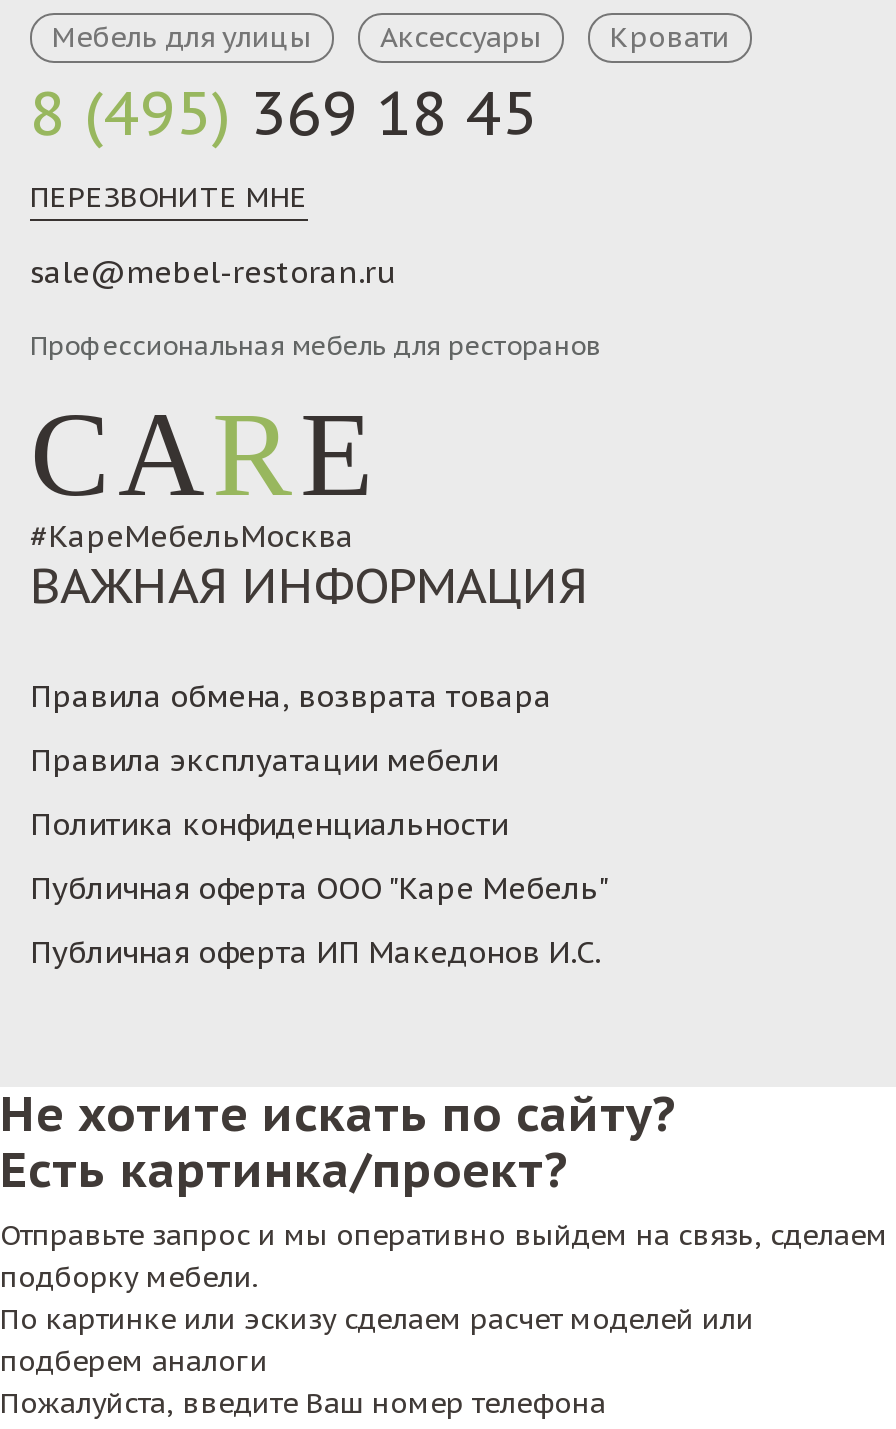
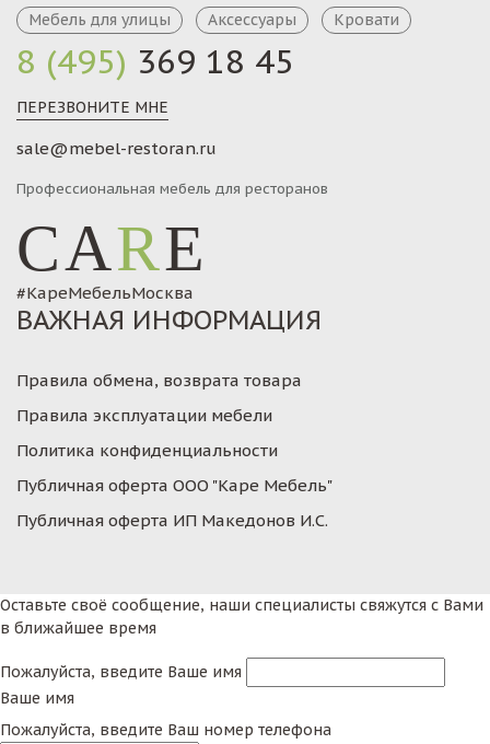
[0,1084,888,1380] Не хотите искать по сайту? | Есть картинка/проект? | Отправьте запрос и мы оперативно выйдем на связь, сделаем | подборку мебели. | По картинке или эскизу сделаем расчет моделей или | подберем аналоги -> [0,596,483,708] Оставьте своё сообщение, наши специалисты свяжутся с Вами | в ближайшее время | Пожалуйста, введите Ваше имя | Ваше имя

